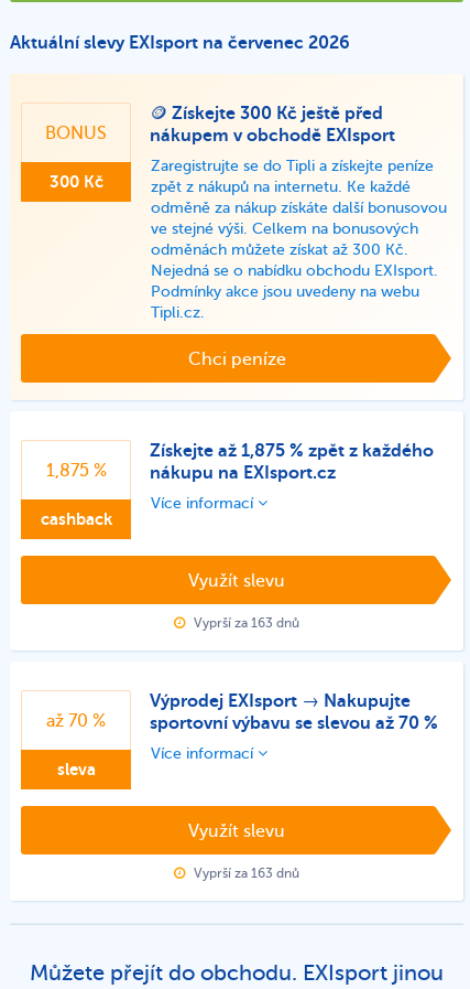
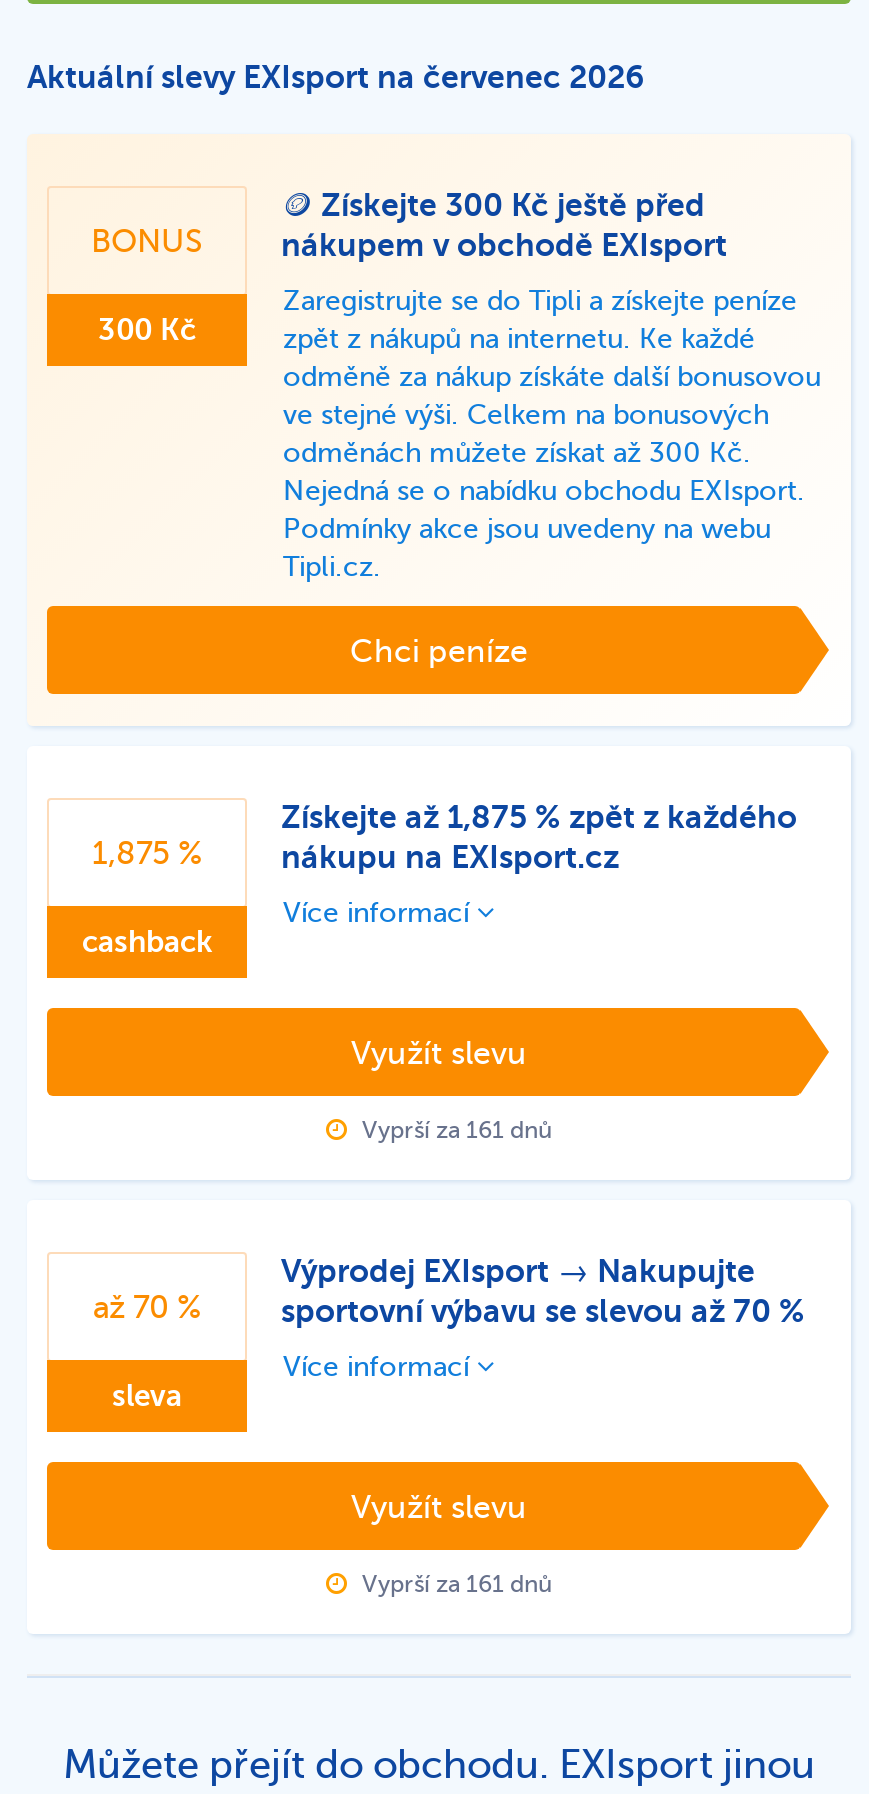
[190,615,299,631] Vyprší za 163 dnů -> [356,1116,552,1144] Vyprší za 161 dnů
[190,866,299,881] Vyprší za 163 dnů -> [356,1570,552,1598] Vyprší za 161 dnů

